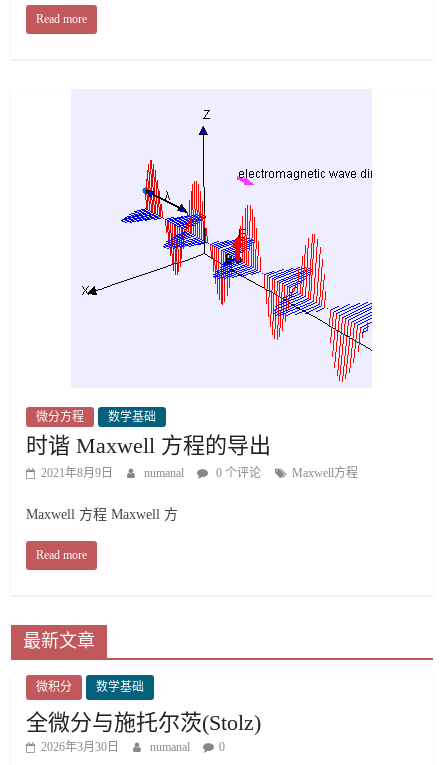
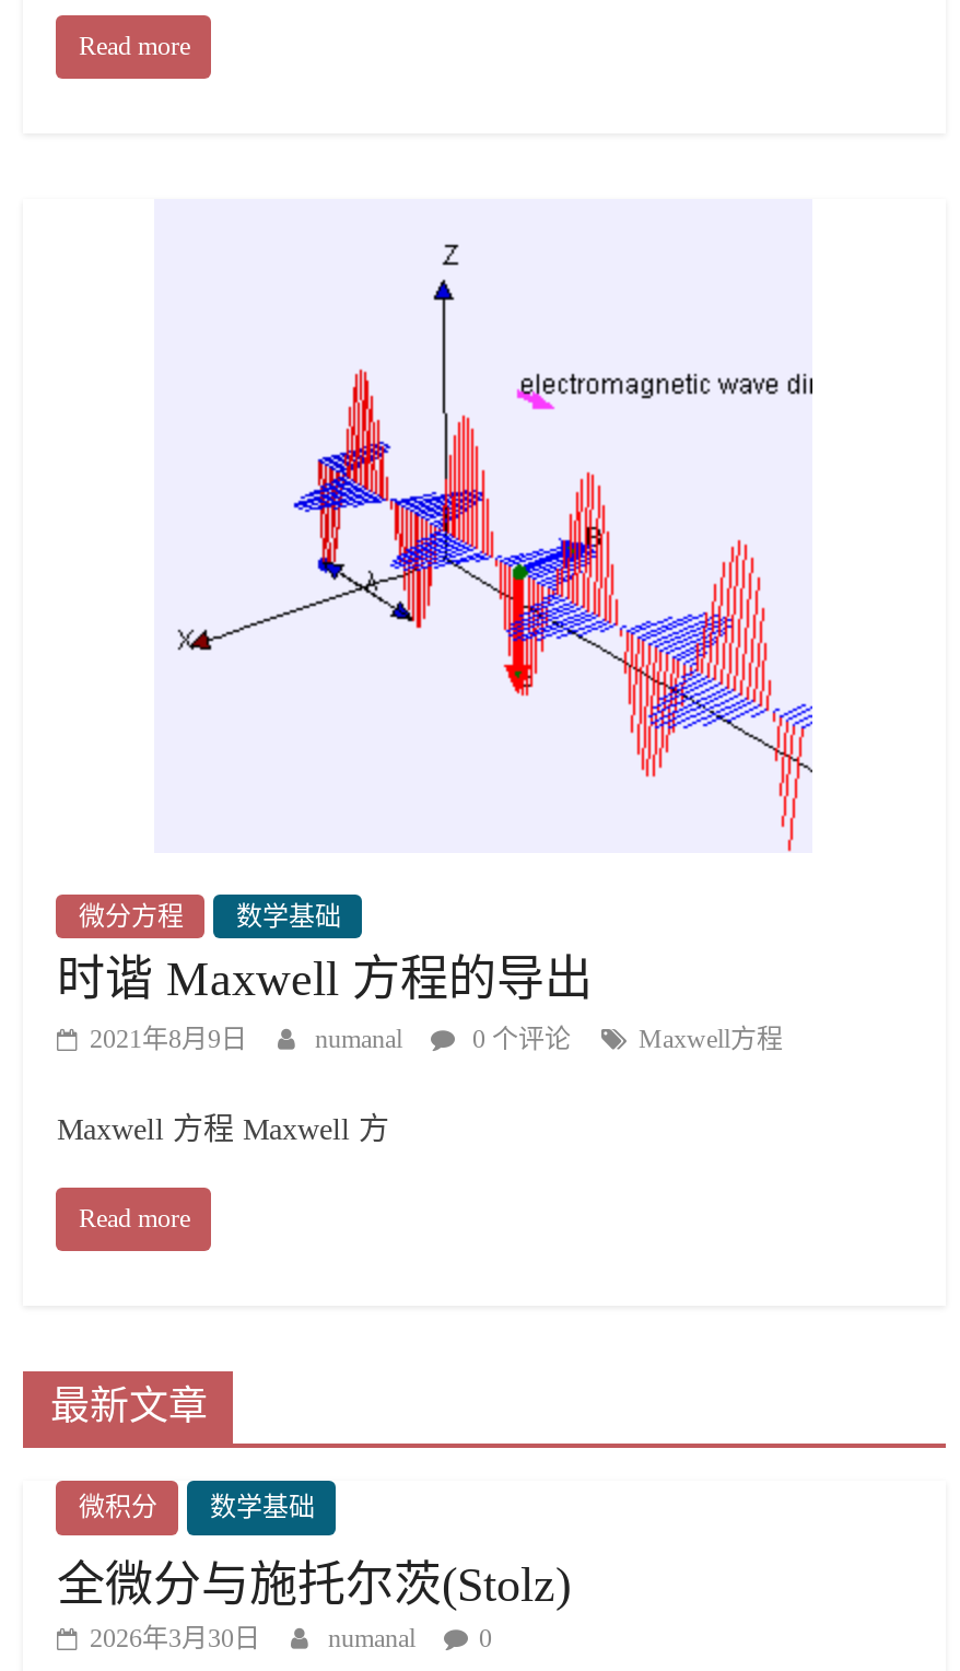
[120,159,373,386] [image] -> [264,354,812,853] [image]

